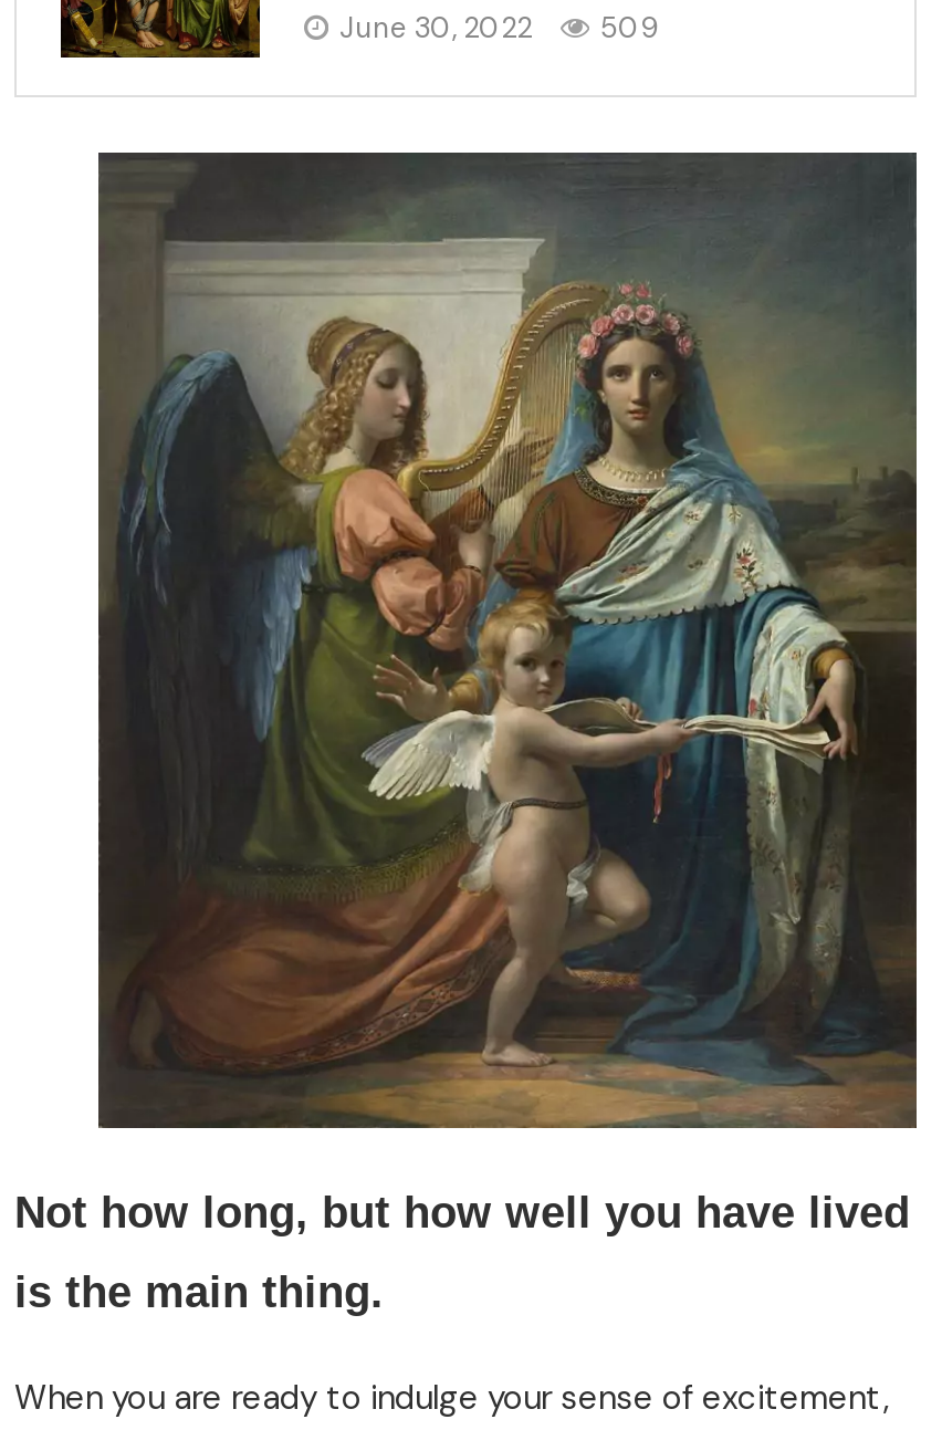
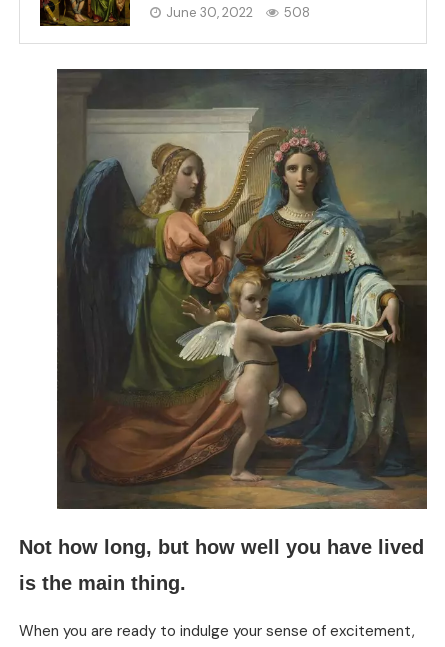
[339,9,660,47] June 30, 2022 509 -> [166,4,310,21] June 30, 2022 508

